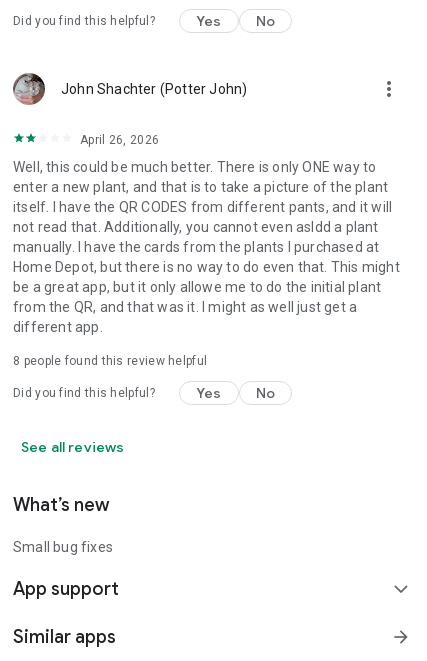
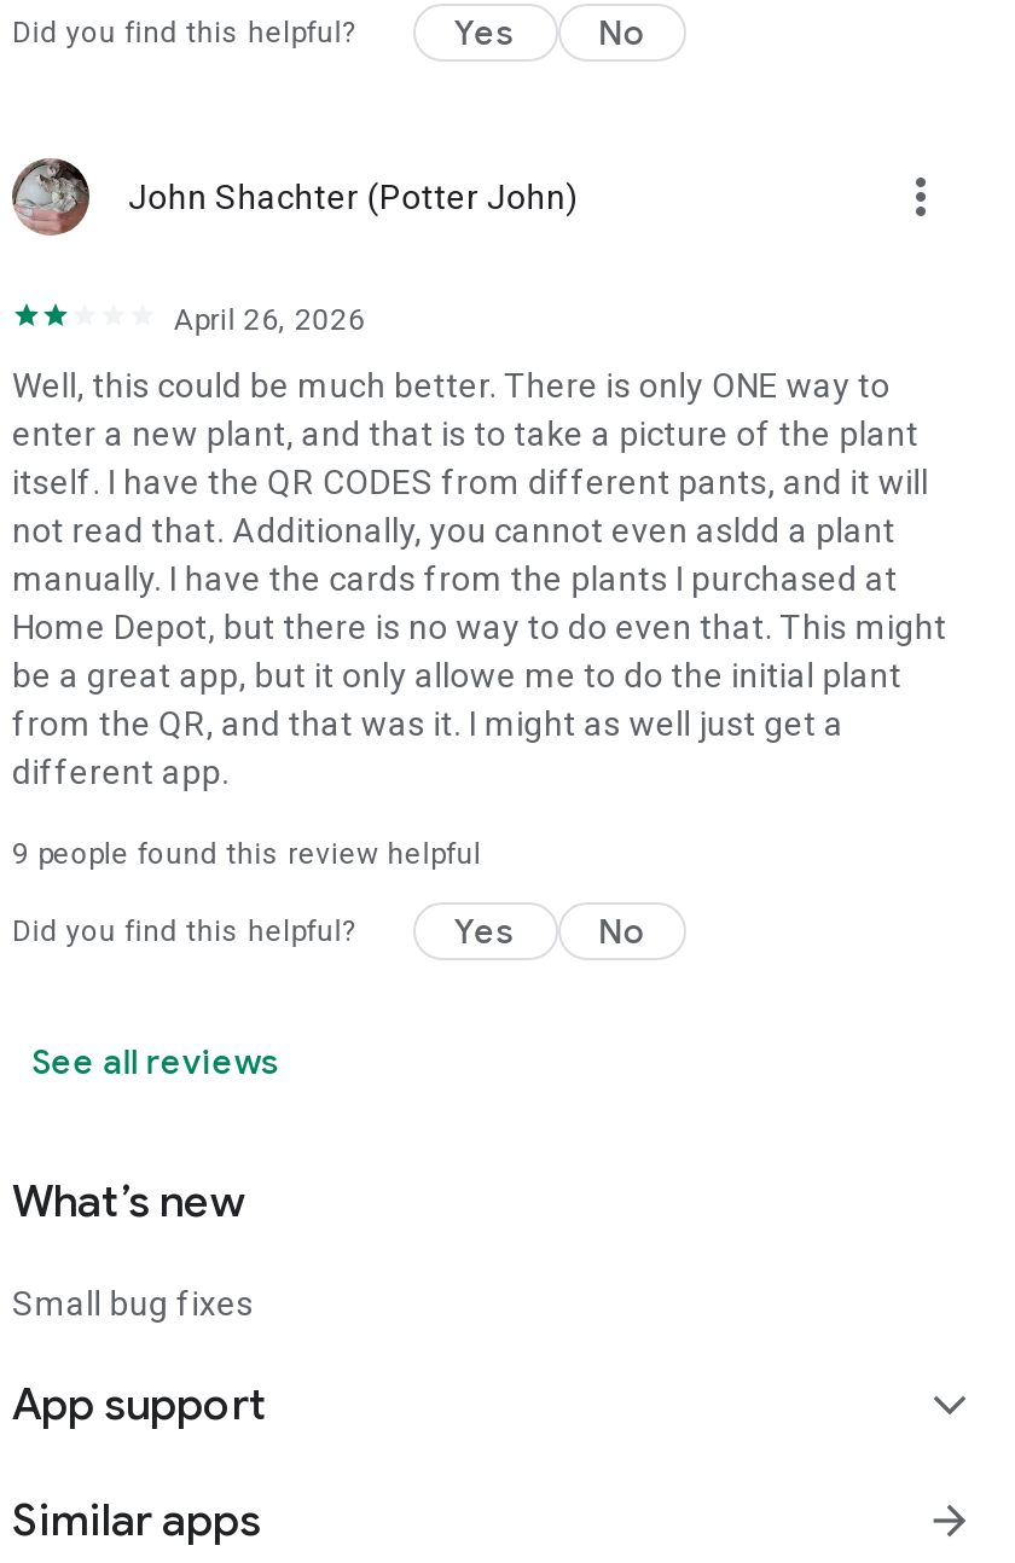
[13,354,207,368] 8 people found this review helpful -> [12,837,481,871] 9 people found this review helpful

